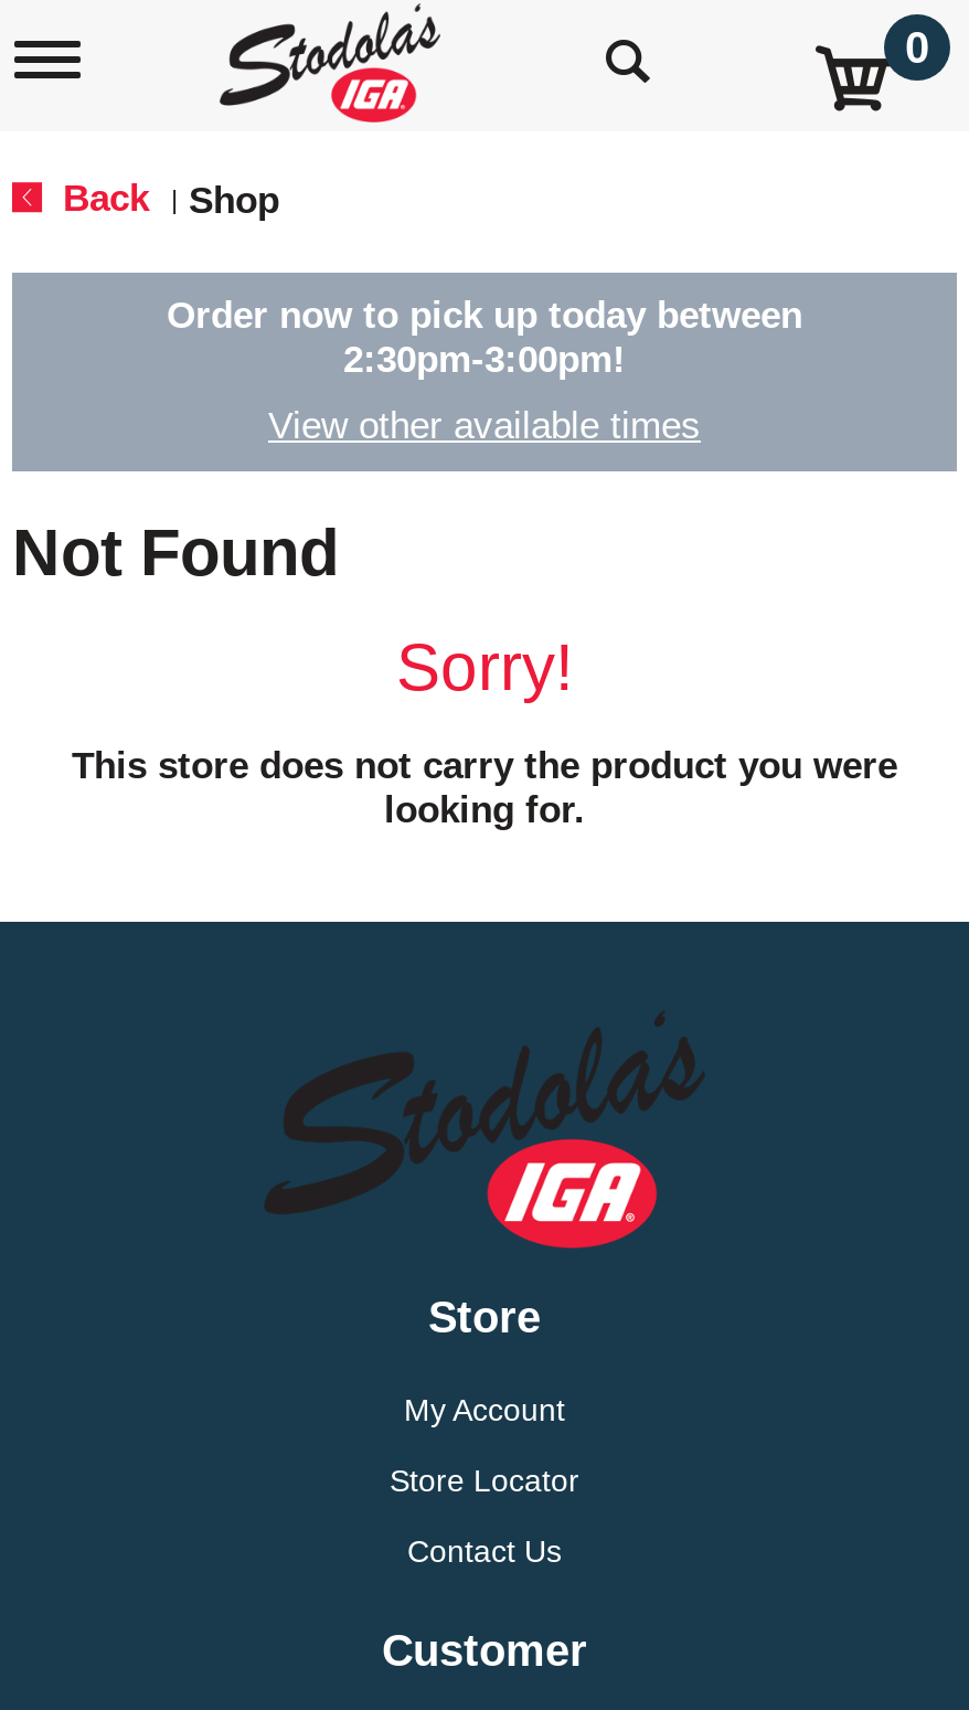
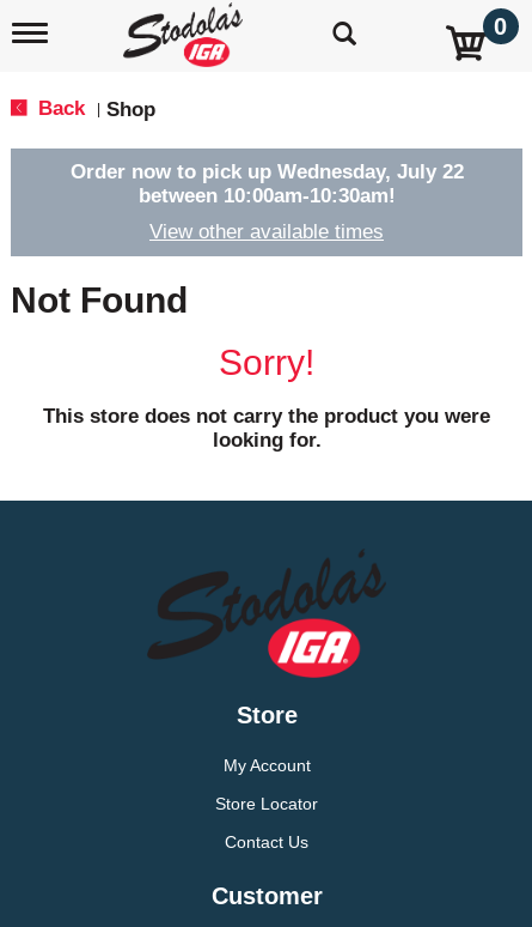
[167,295,802,381] Order now to pick up today between | 2:30pm-3:00pm! -> [70,160,463,207] Order now to pick up Wednesday, July 22 | between 10:00am-10:30am!

